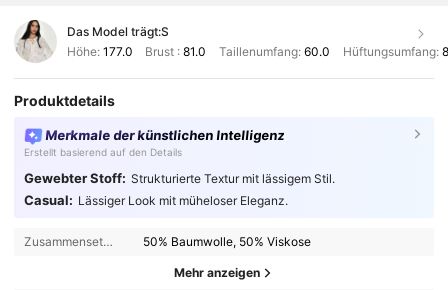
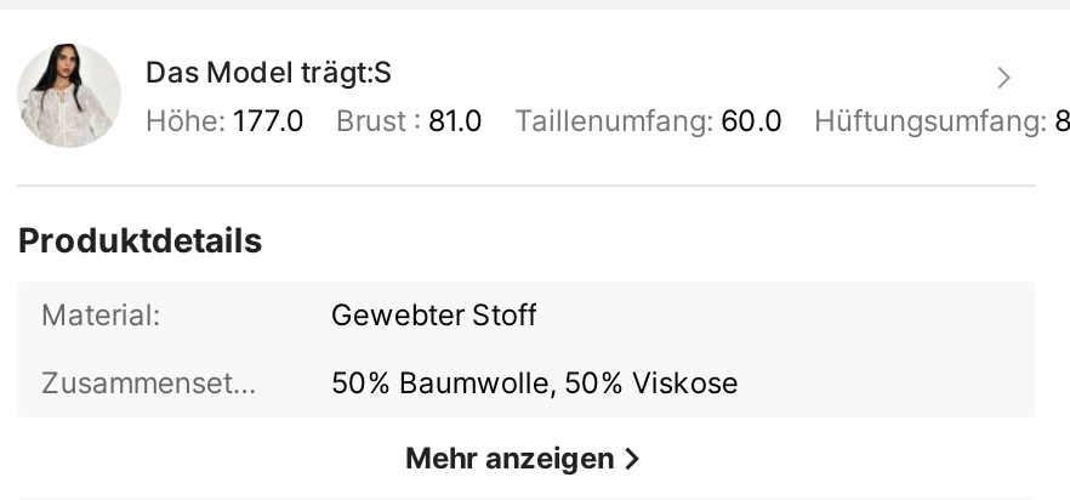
[24,127,335,208] Merkmale der künstlichen Intelligenz | Erstellt basierend auf den Details | Gewebter Stoff: Strukturierte Textur mit lässigem Stil. | Casual: Lässiger Look mit müheloser Eleganz. -> [41,295,537,332] Material: | Gewebter Stoff

